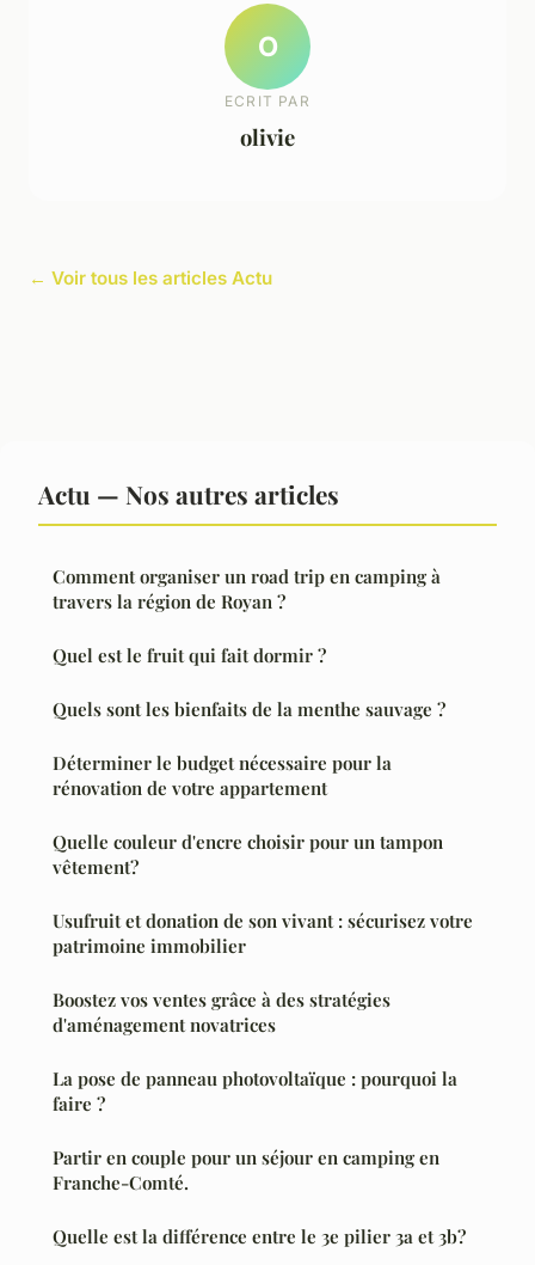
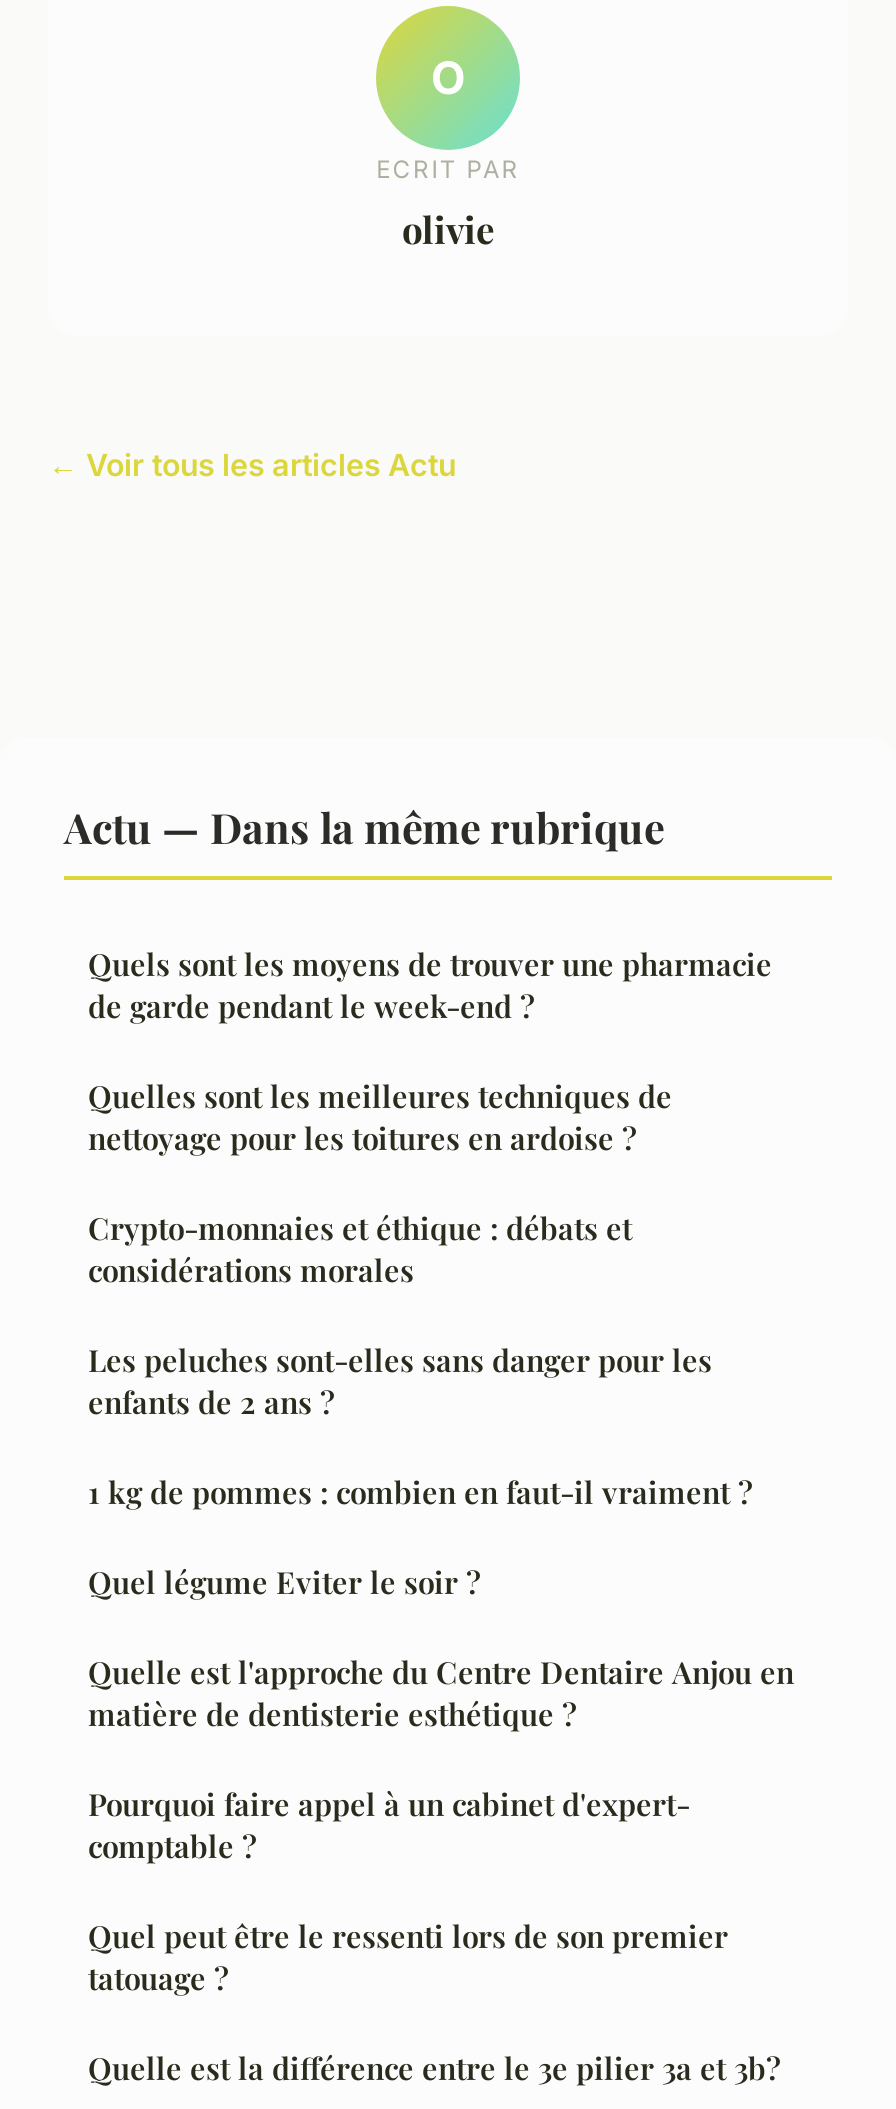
[38,477,339,511] Actu — Nos autres articles -> [64,798,664,854] Actu — Dans la même rubrique
[53,565,441,614] Comment organiser un road trip en camping à | travers la région de Royan ? -> [88,944,772,1026] Quels sont les moyens de trouver une pharmacie | de garde pendant le week-end ?
[53,643,326,667] Quel est le fruit qui fait dormir ? -> [88,1076,672,1158] Quelles sont les meilleures techniques de | nettoyage pour les toitures en ardoise ?
[53,697,445,721] Quels sont les bienfaits de la menthe sauvage ? -> [88,1208,632,1290] Crypto-monnaies et éthique : débats et | considérations morales
[53,751,392,800] Déterminer le budget nécessaire pour la | rénovation de votre appartement -> [88,1340,712,1422] Les peluches sont-elles sans danger pour les | enfants de 2 ans ?
[53,830,443,879] Quelle couleur d'encre choisir pour un tampon | vêtement? -> [88,1472,752,1512] 1 kg de pommes : combien en faut-il vraiment ?
[53,909,473,958] Usufruit et donation de son vivant : sécurisez votre | patrimoine immobilier -> [88,1562,480,1602] Quel légume Eviter le soir ?
[53,988,391,1037] Boostez vos ventes grâce à des stratégies | d'aménagement novatrices -> [88,1652,794,1734] Quelle est l'approche du Centre Dentaire Anjou en | matière de dentisterie esthétique ?
[53,1067,457,1116] La pose de panneau photovoltaïque : pourquoi la | faire ? -> [88,1784,690,1866] Pourquoi faire appel à un cabinet d'expert- | comptable ?
[53,1146,439,1195] Partir en couple pour un séjour en camping en | Franche-Comté. -> [88,1916,728,1998] Quel peut être le ressenti lors de son premier | tatouage ?

